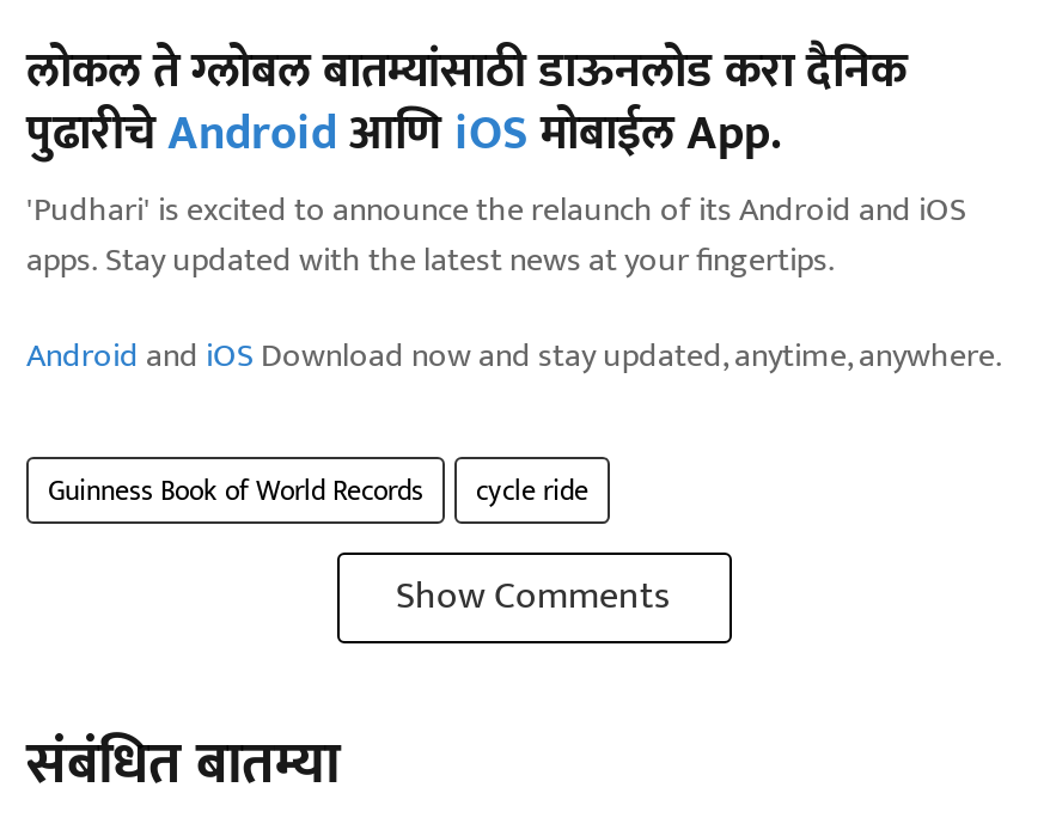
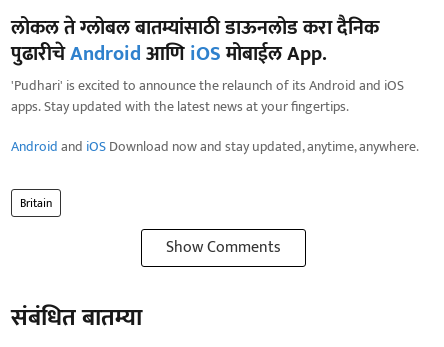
[48,465,588,513] Guinness Book of World Records | cycle ride -> [20,193,52,213] Britain

